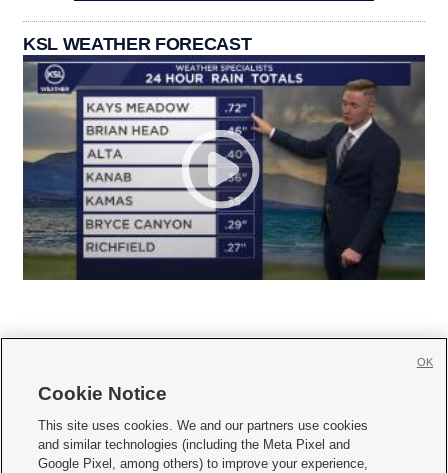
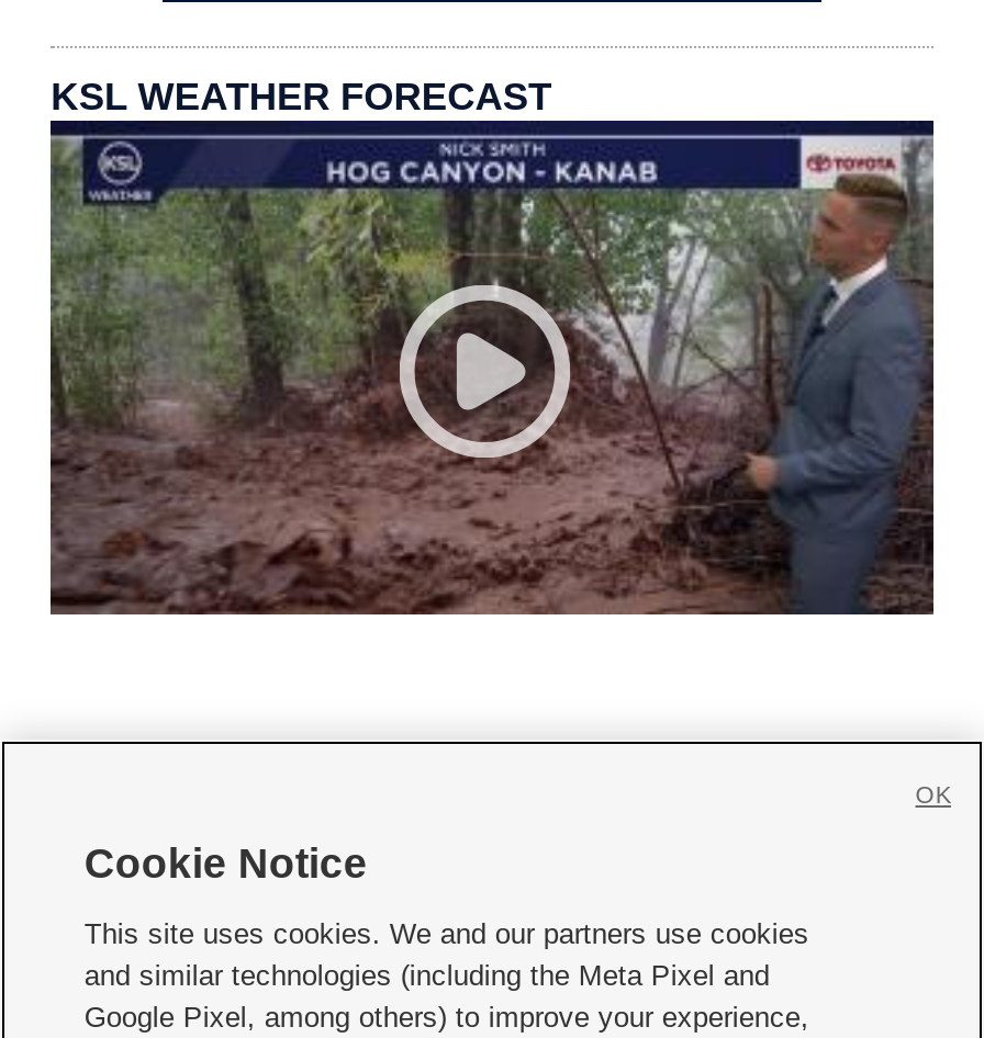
[23,62,425,281] [image] -> [51,125,933,617] [image]

